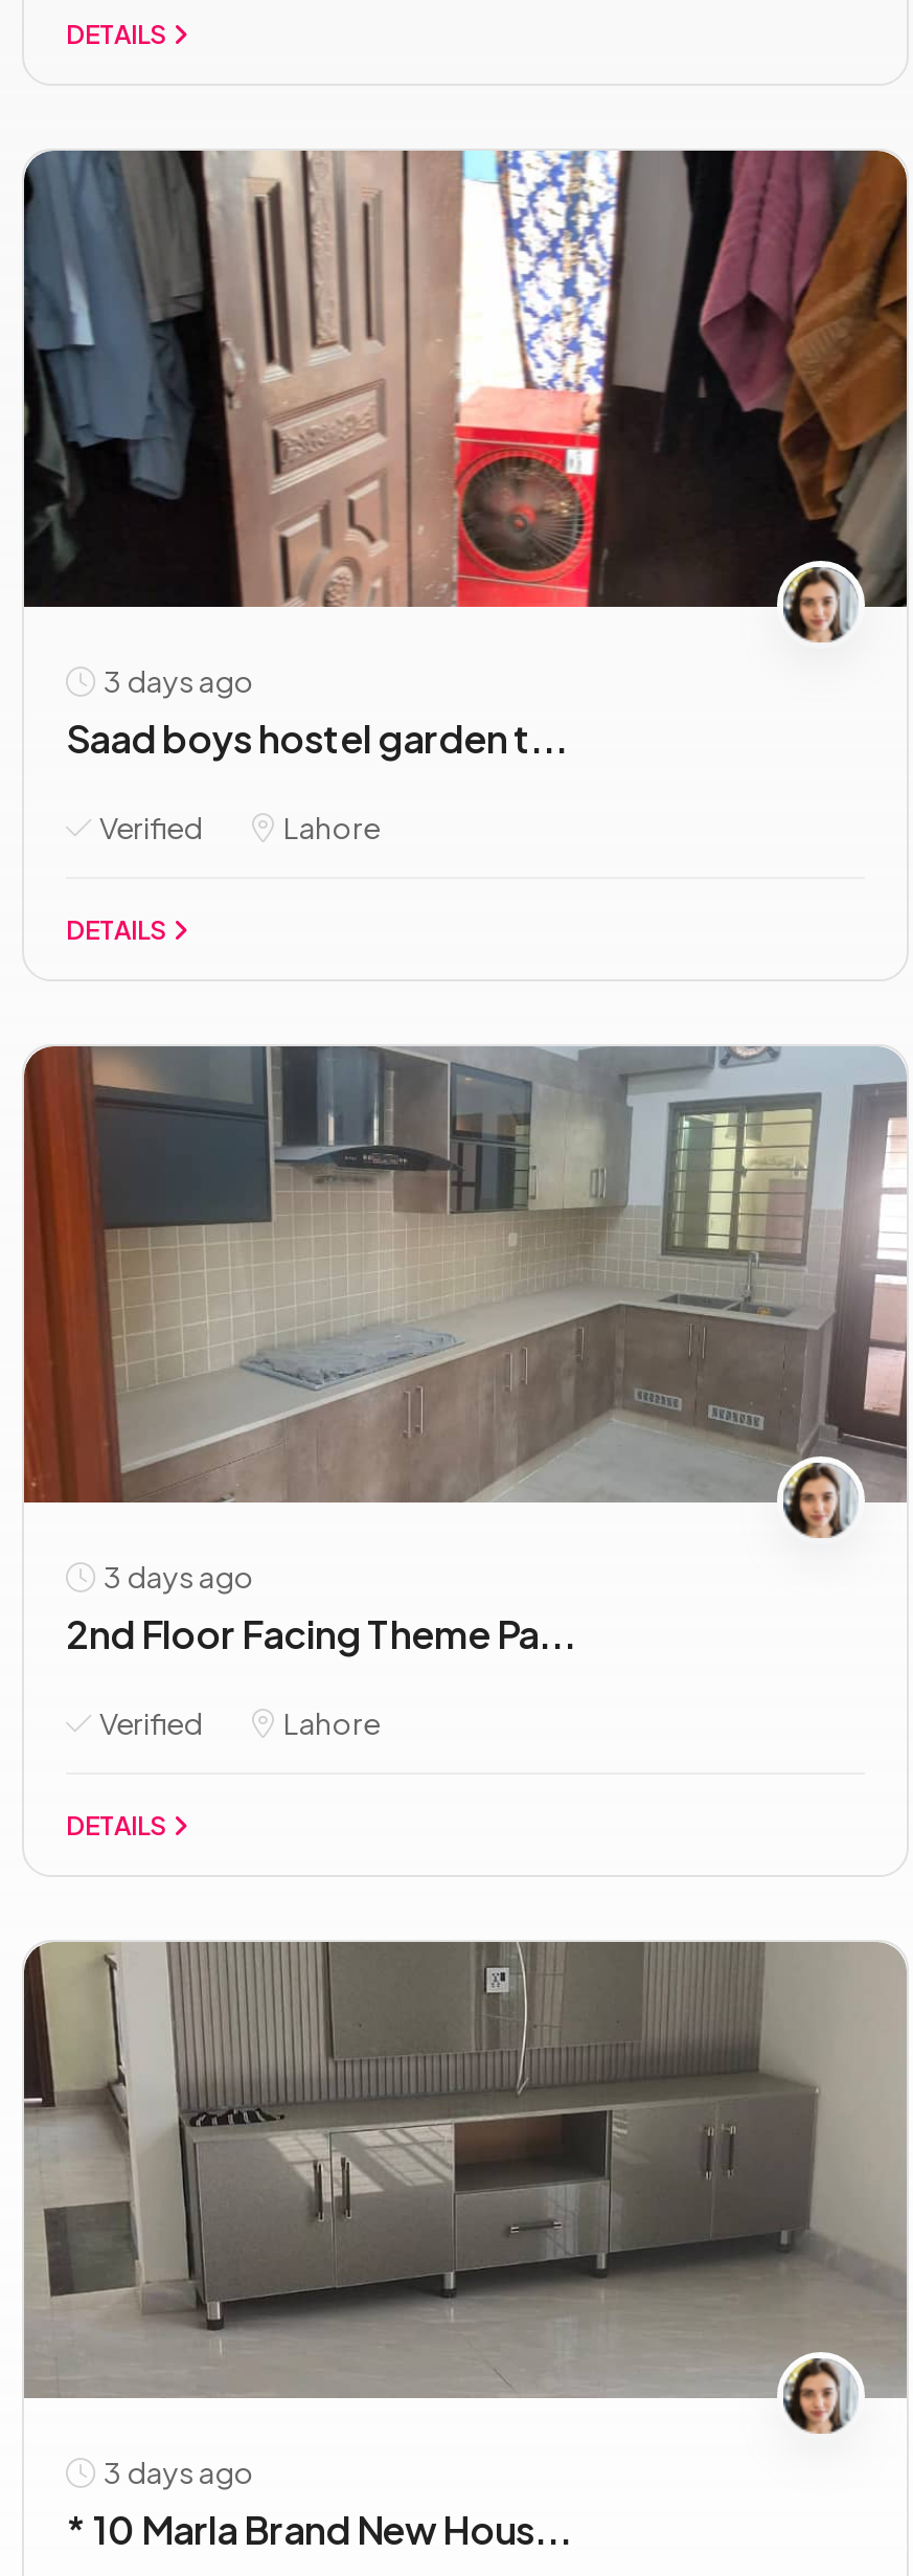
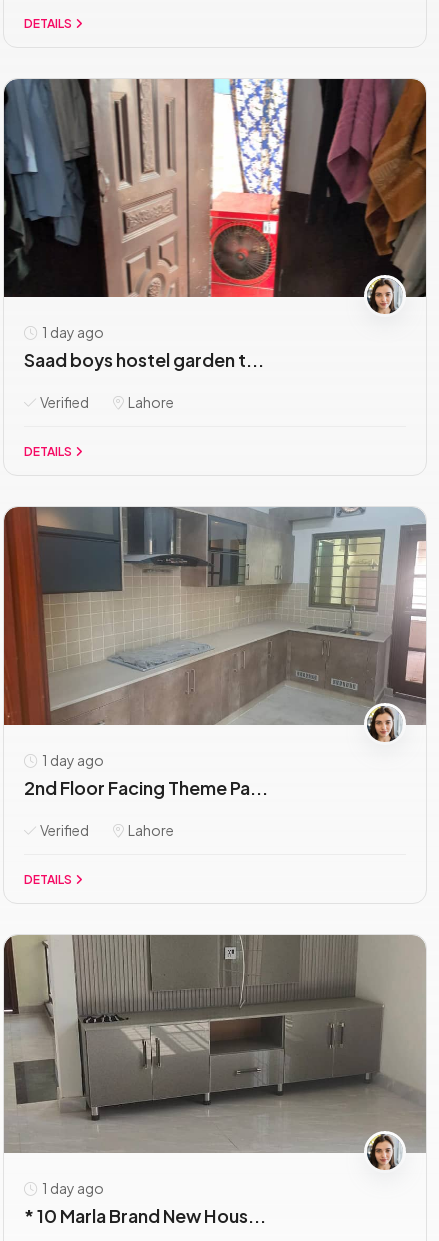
[99,661,254,699] 3 days ago -> [40,323,104,341] 1 day ago
[99,1557,254,1595] 3 days ago -> [40,751,104,769] 1 day ago
[99,2453,254,2490] 3 days ago -> [40,1179,104,1197] 1 day ago

